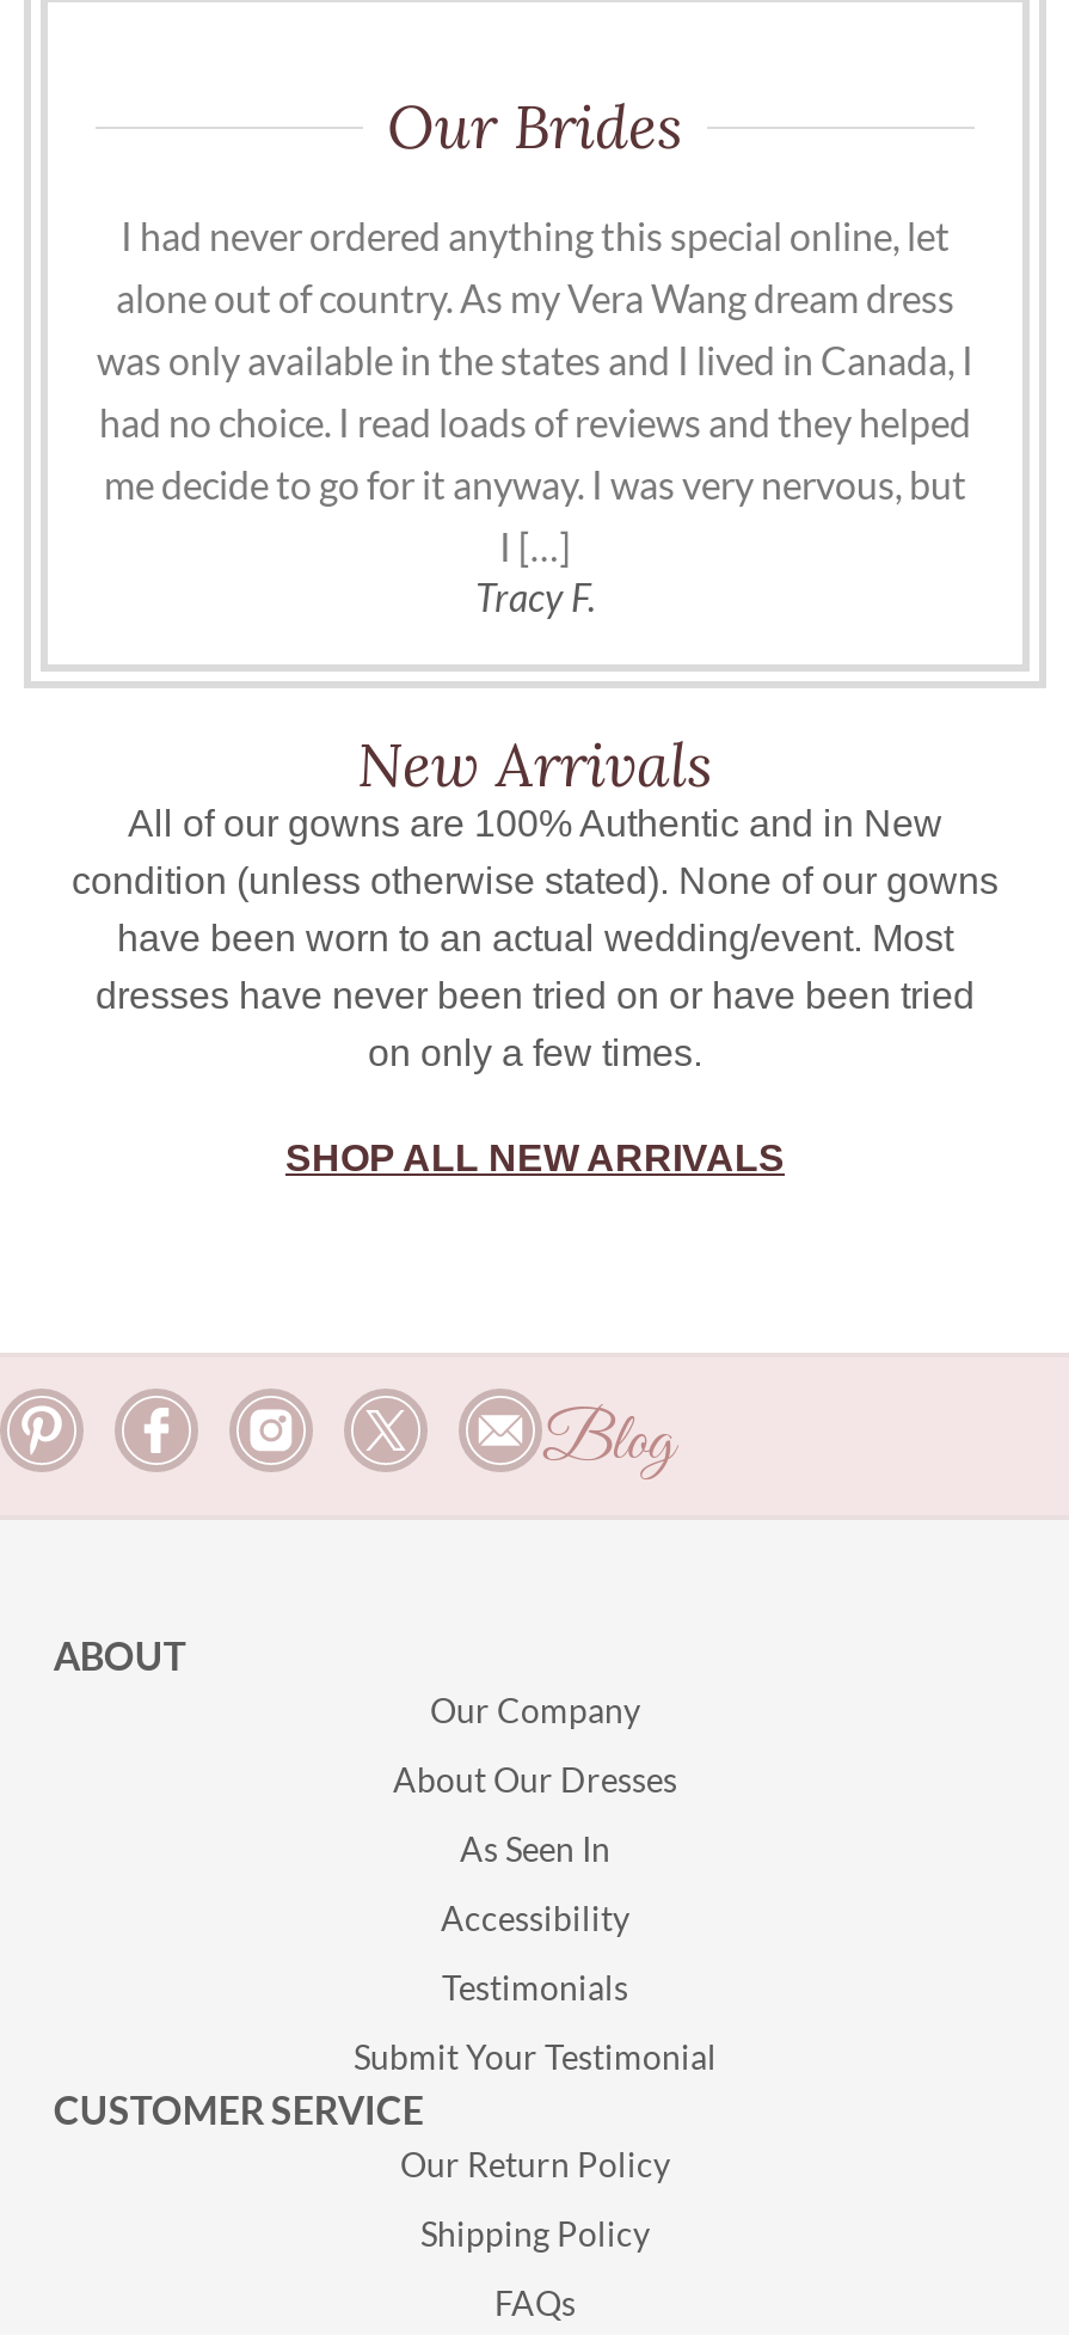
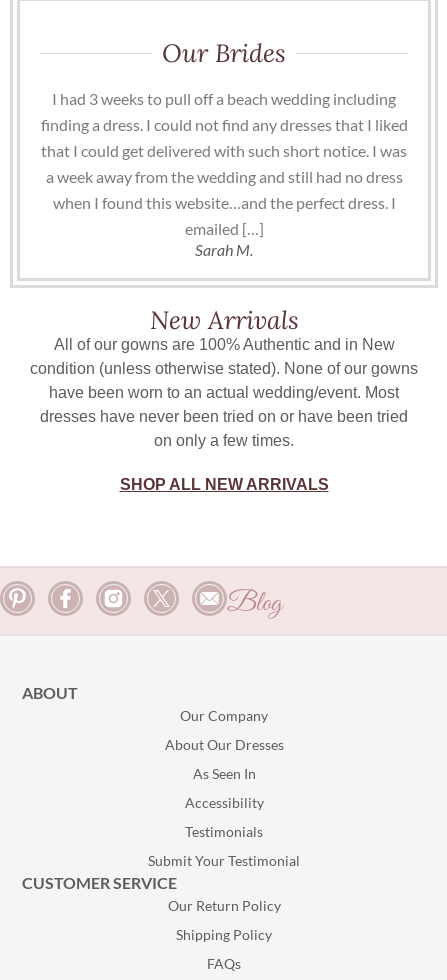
[97,213,973,620] I had never ordered anything this special online, let | alone out of country. As my Vera Wang dream dress | was only available in the states and I lived in Canada, I | had no choice. I read loads of reviews and they helped | me decide to go for it anyway. I was very nervous, but | I […] | Tracy F. -> [40,89,407,259] I had 3 weeks to pull off a beach wedding including | finding a dress. I could not find any dresses that I liked | that I could get delivered with such short notice. I was | a week away from the wedding and still had no dress | when I found this website…and the perfect dress. I | emailed […] | Sarah M.

